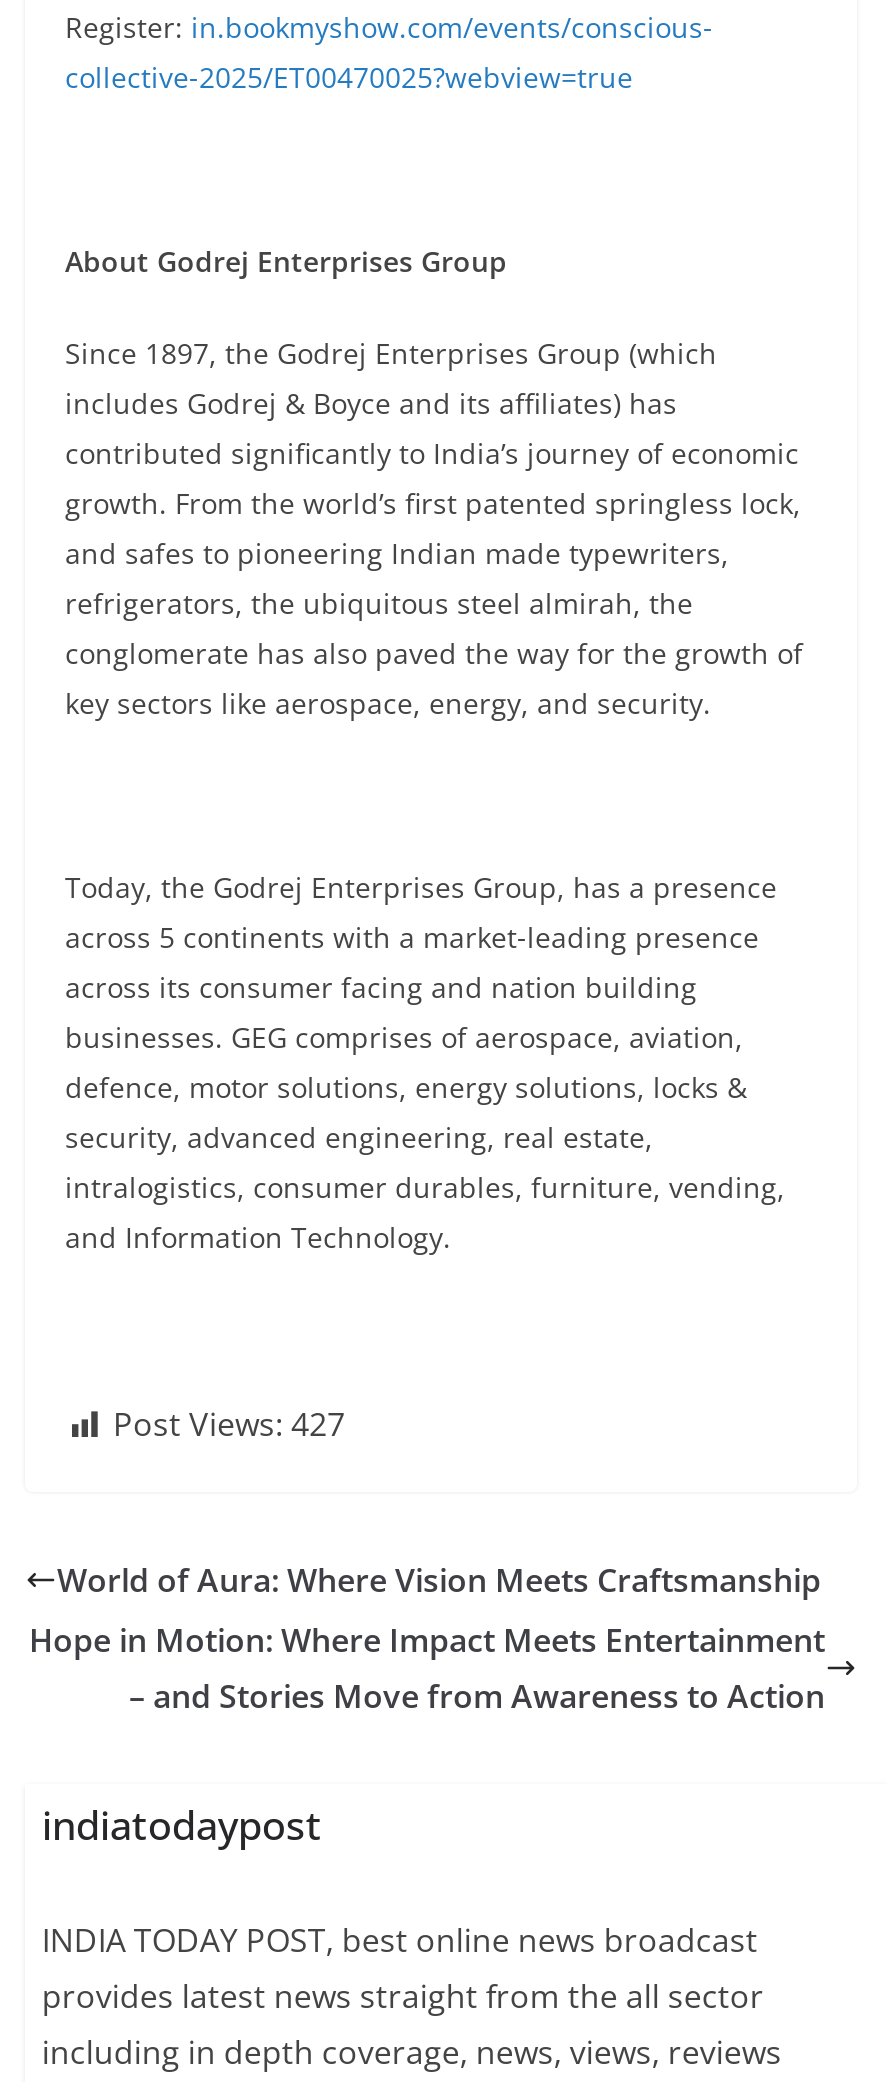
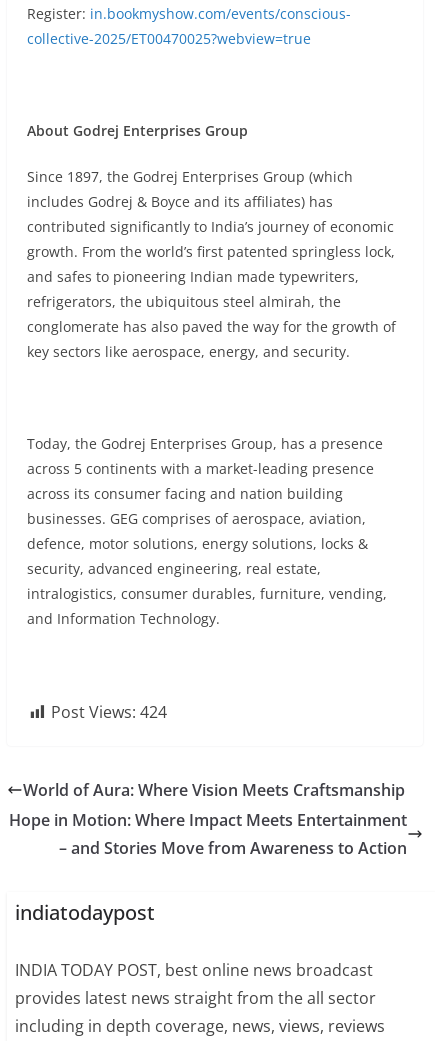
[113,1402,345,1446] Post Views: 427 -> [51,701,167,723] Post Views: 424

